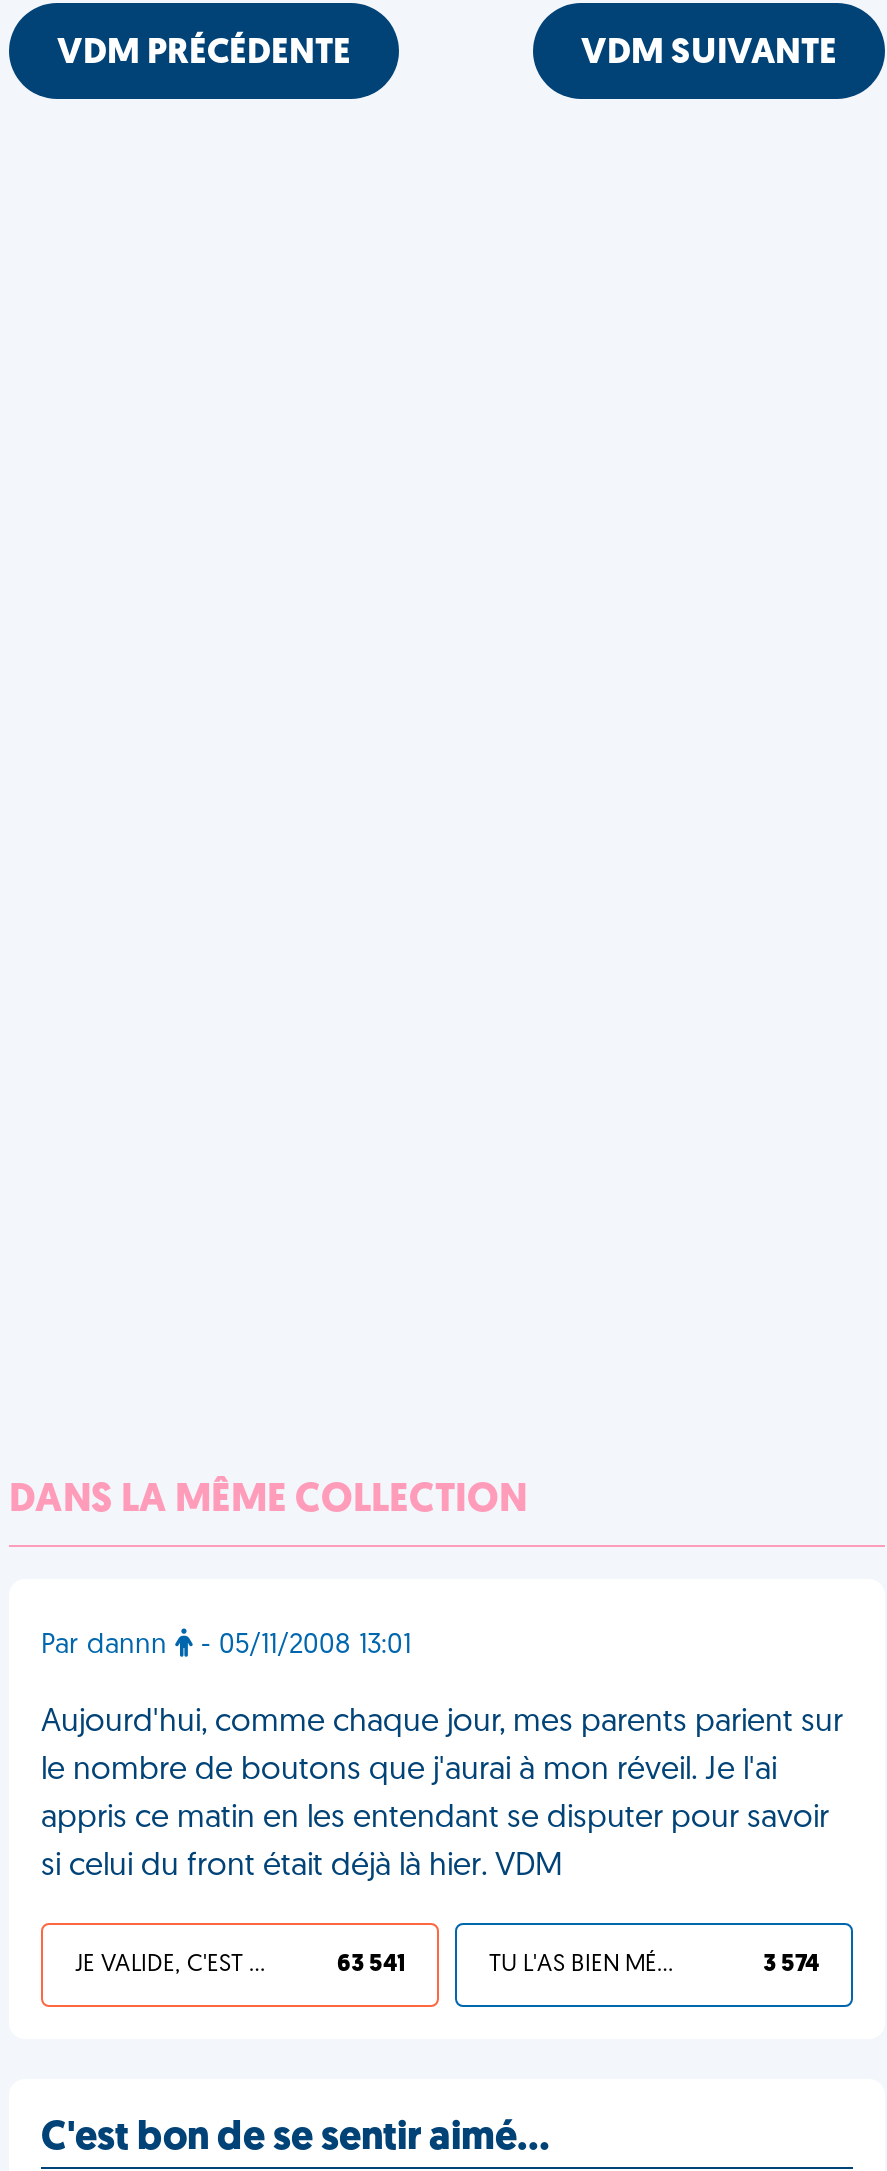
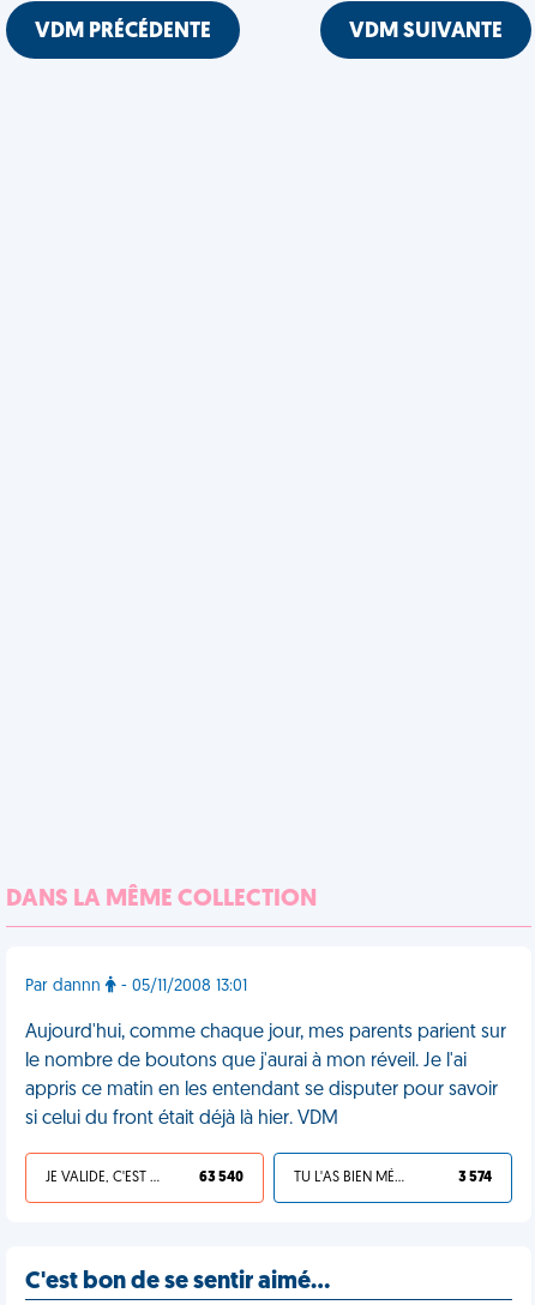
[337,1953,405,1977] 63 541 -> [199,1171,244,1185] 63 540

